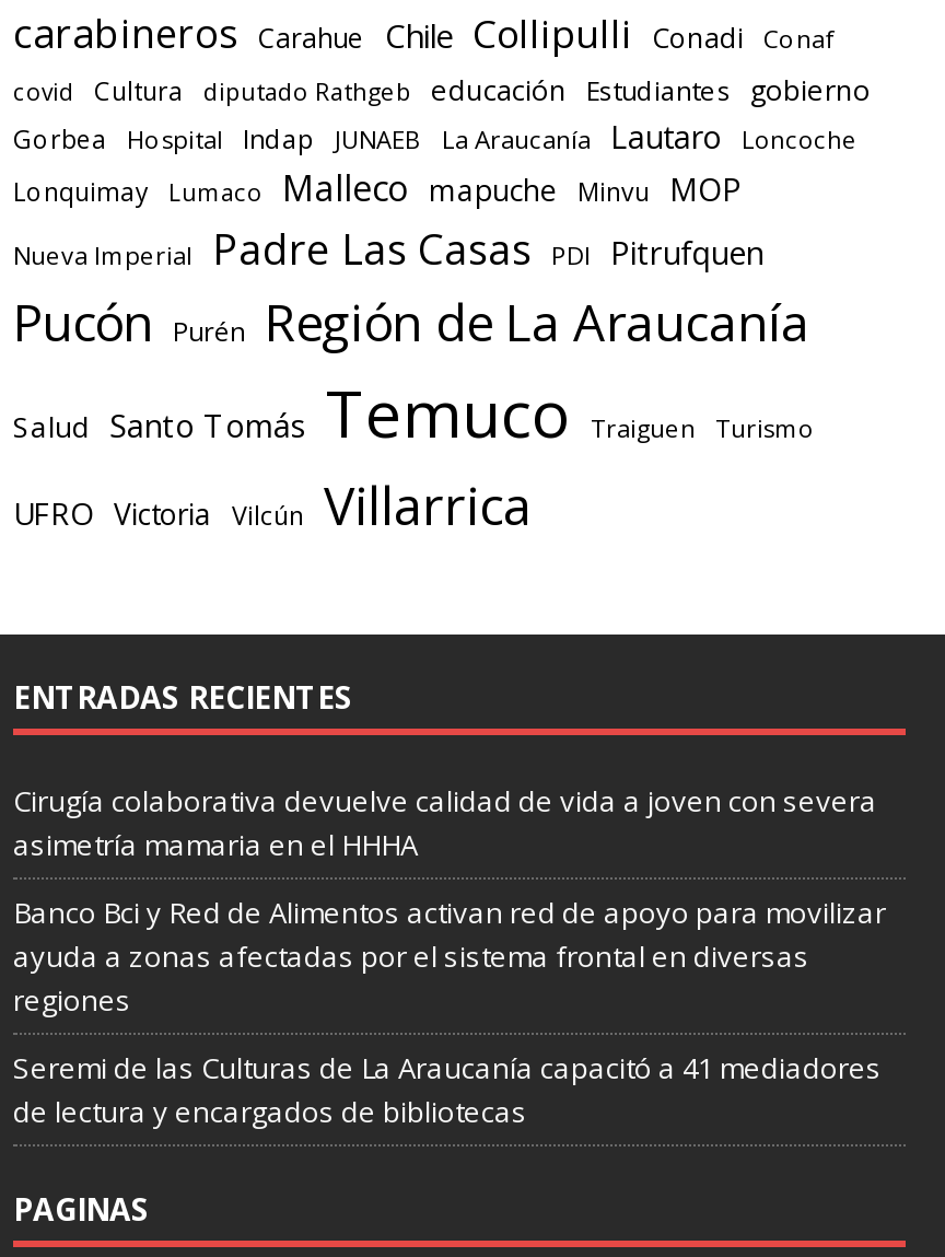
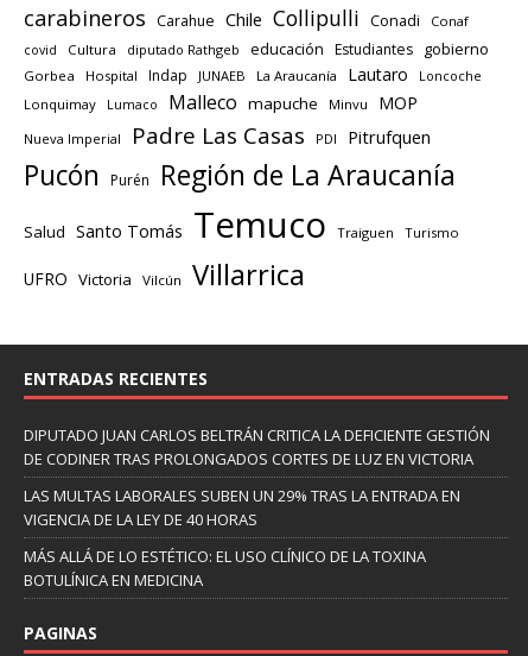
[13,781,877,864] Cirugía colaborativa devuelve calidad de vida a joven con severa | asimetría mamaria en el HHHA -> [24,424,490,469] DIPUTADO JUAN CARLOS BELTRÁN CRITICA LA DEFICIENTE GESTIÓN | DE CODINER TRAS PROLONGADOS CORTES DE LUZ EN VICTORIA
[13,892,886,1019] Banco Bci y Red de Alimentos activan red de apoyo para movilizar | ayuda a zonas afectadas por el sistema frontal en diversas | regiones -> [24,485,460,530] LAS MULTAS LABORALES SUBEN UN 29% TRAS LA ENTRADA EN | VIGENCIA DE LA LEY DE 40 HORAS
[13,1048,882,1131] Seremi de las Culturas de La Araucanía capacitó a 41 mediadores | de lectura y encargados de bibliotecas -> [24,545,426,590] MÁS ALLÁ DE LO ESTÉTICO: EL USO CLÍNICO DE LA TOXINA | BOTULÍNICA EN MEDICINA

